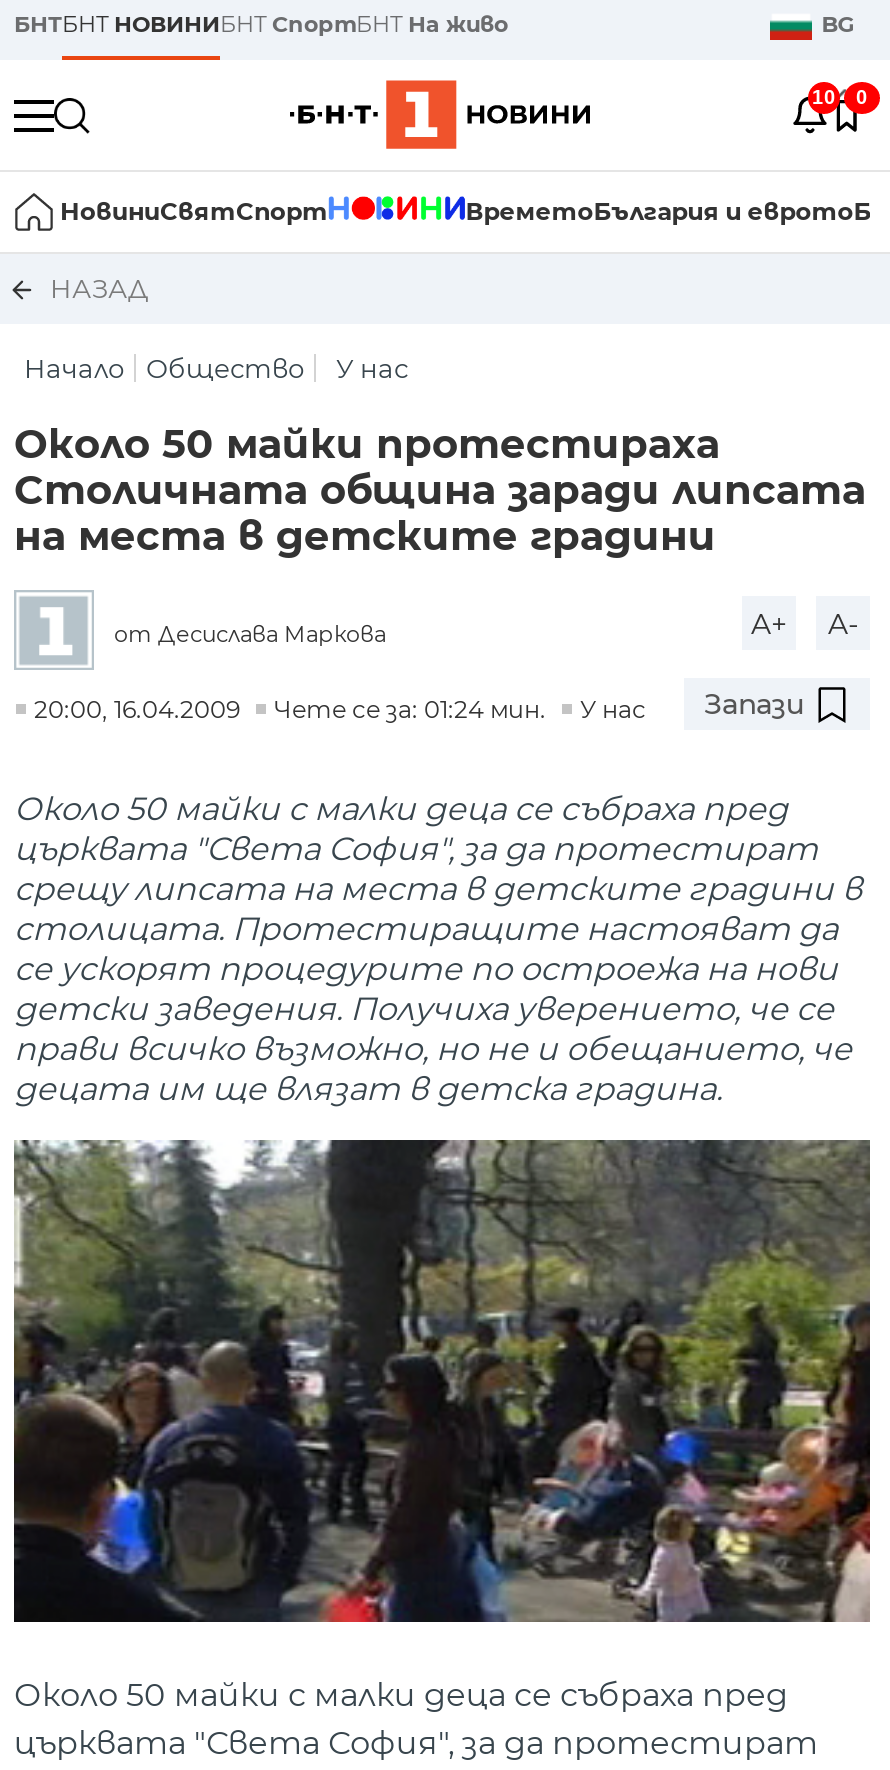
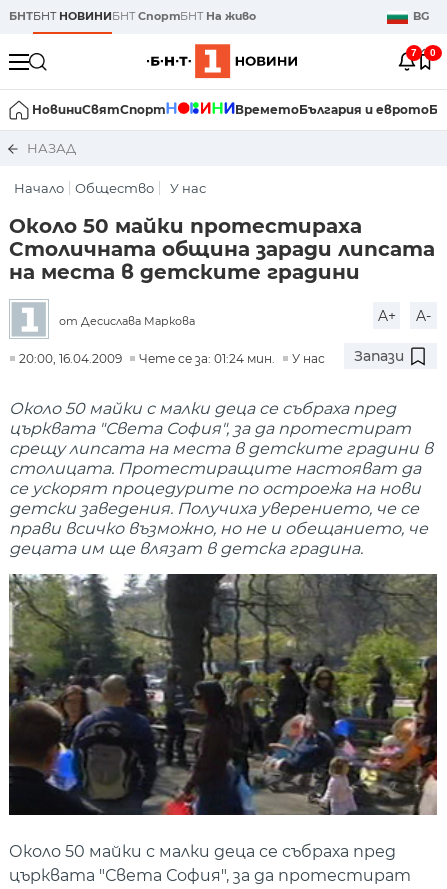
[812,86,868,108] 10 0 -> [411,47,436,58] 7 0

